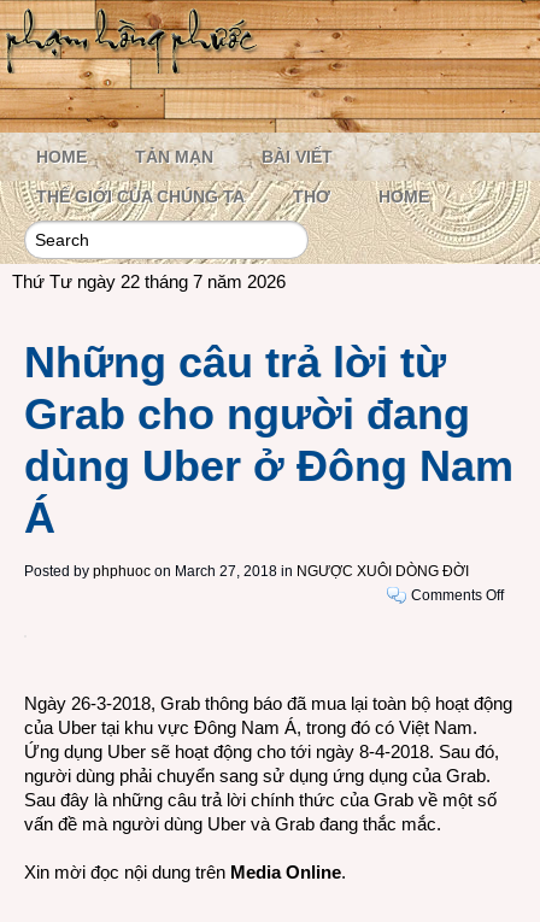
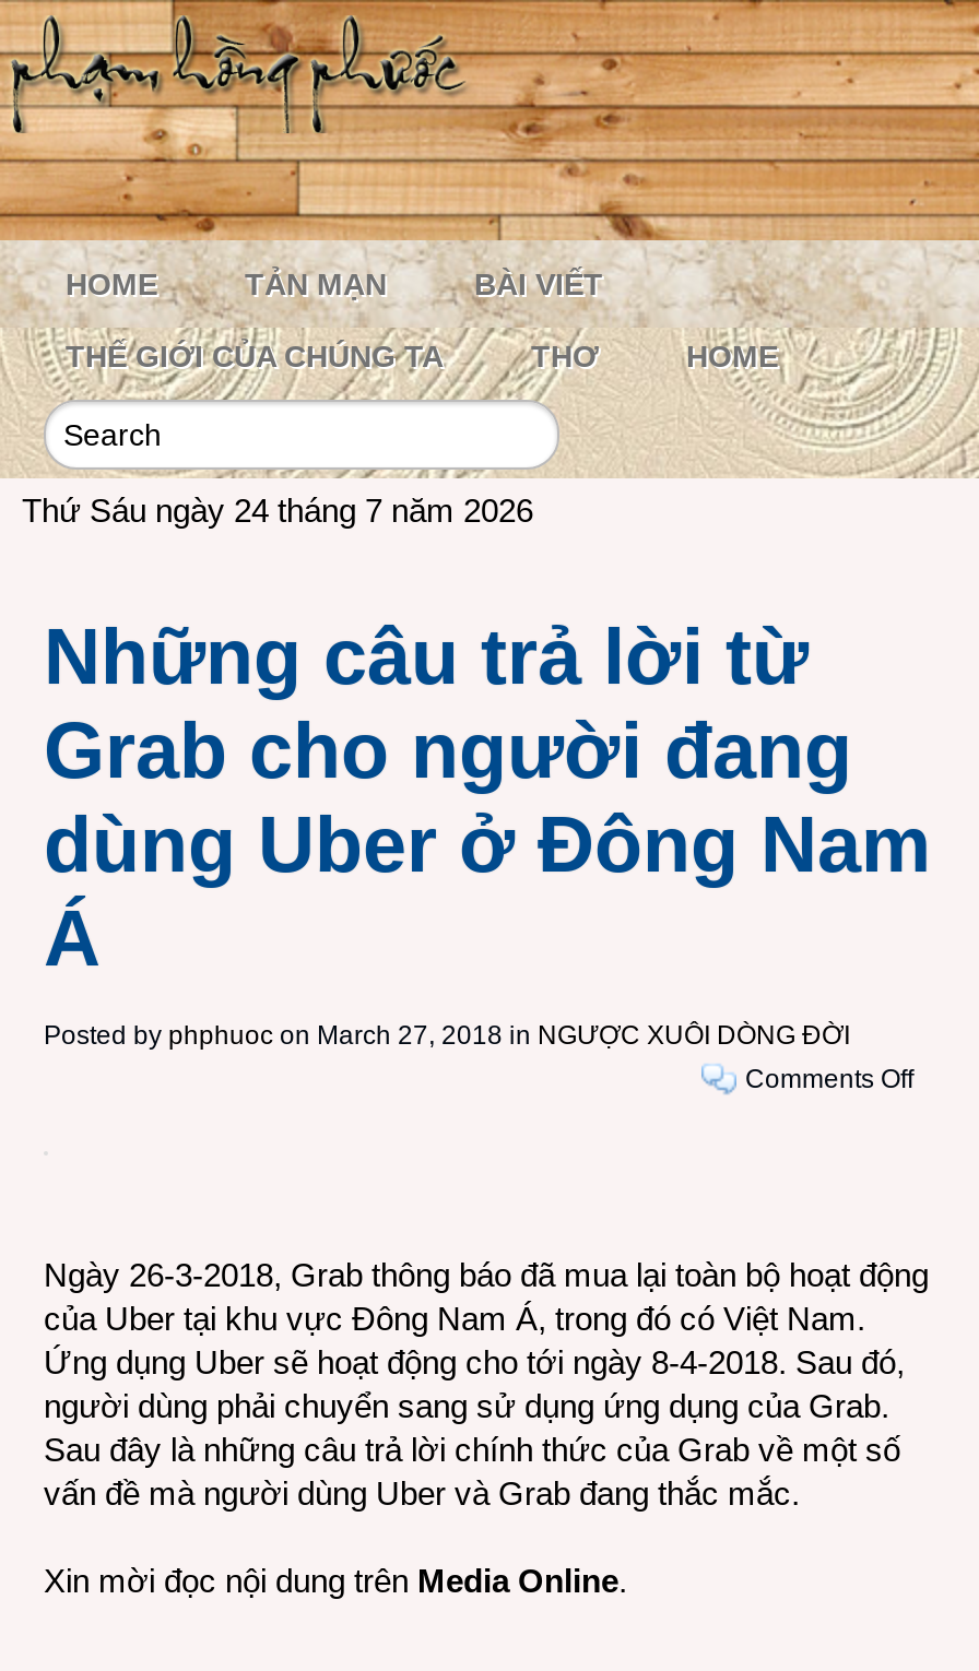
[12,271,286,292] Thứ Tư ngày 22 tháng 7 năm 2026 -> [22,491,533,529] Thứ Sáu ngày 24 tháng 7 năm 2026

